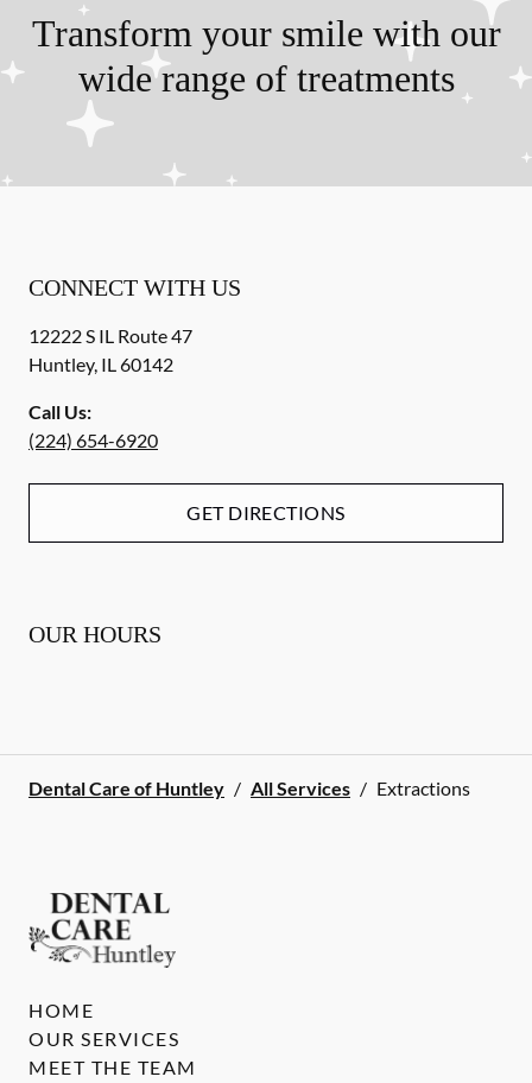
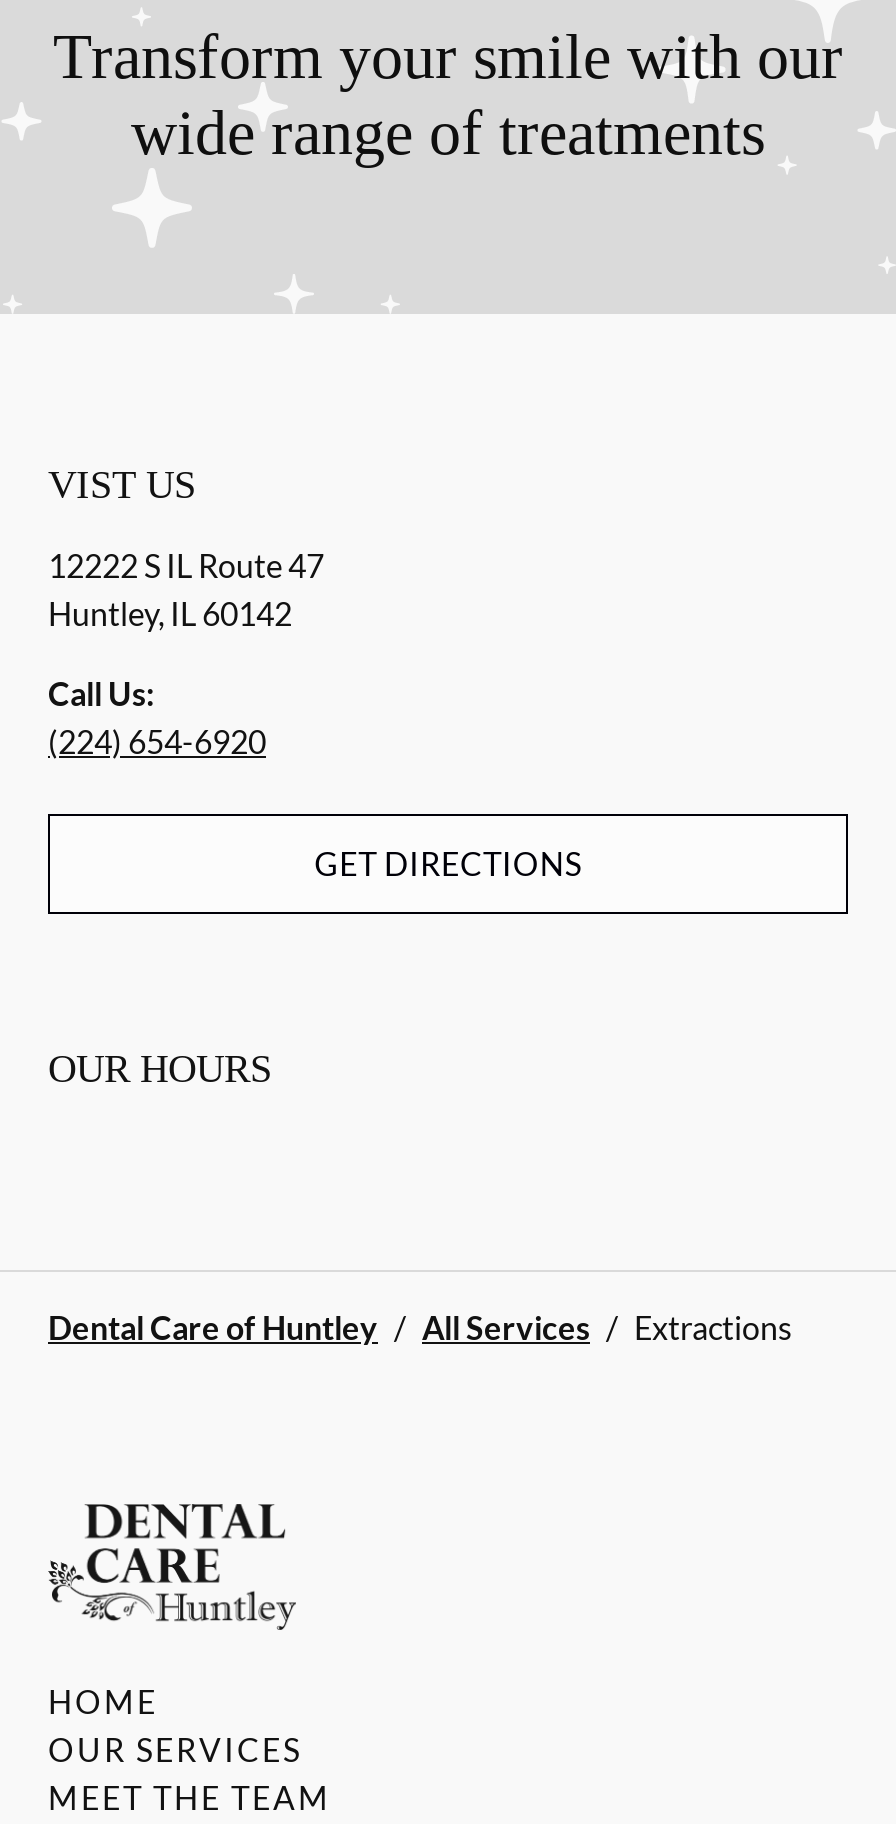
[28,274,241,300] CONNECT WITH US -> [48,462,196,506] VIST US

